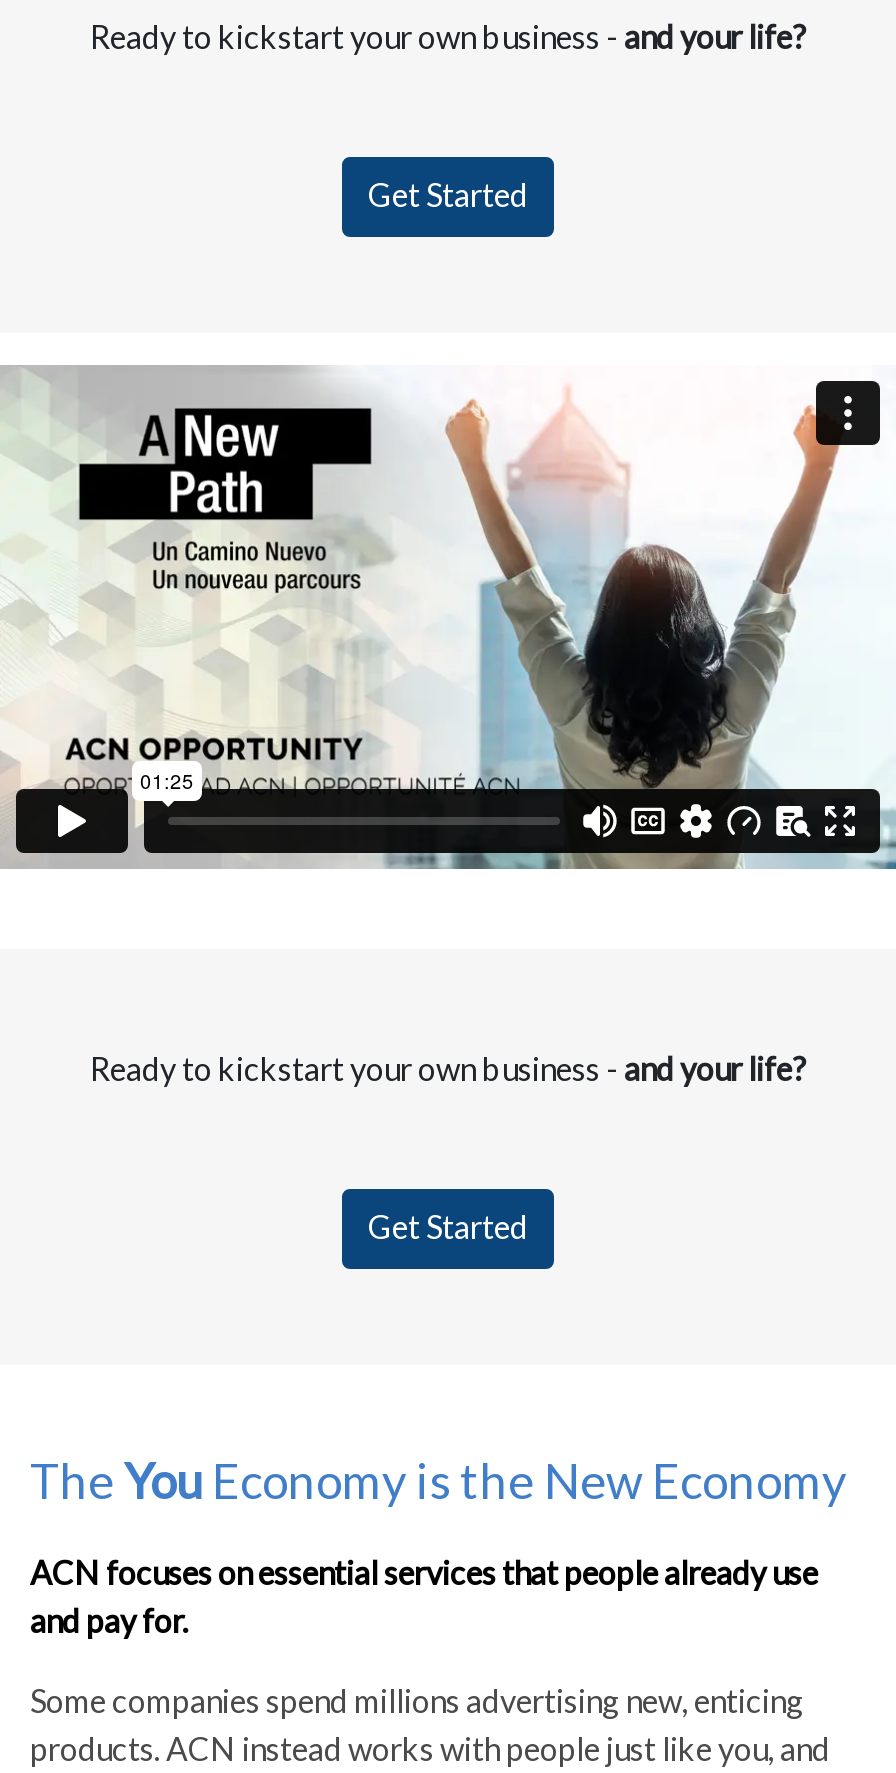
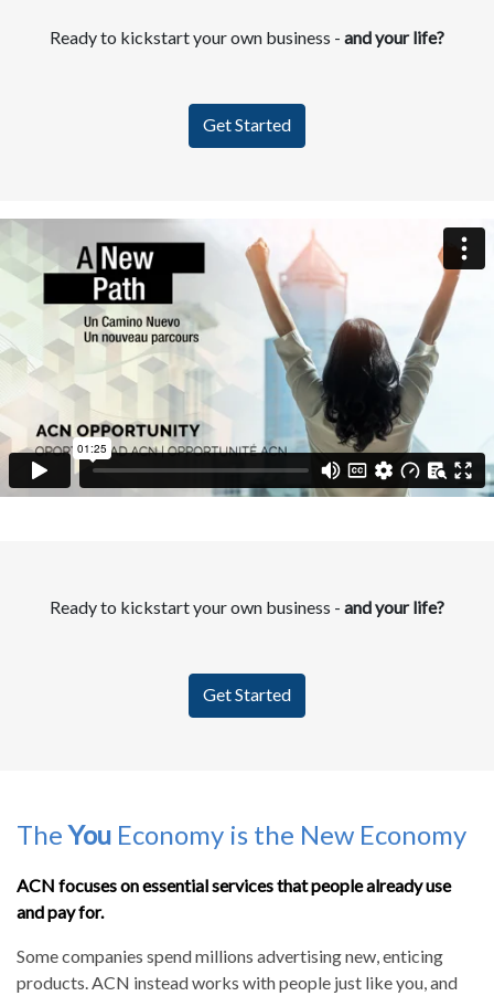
[804,381,880,457] [image] -> [442,226,486,271] [image]

